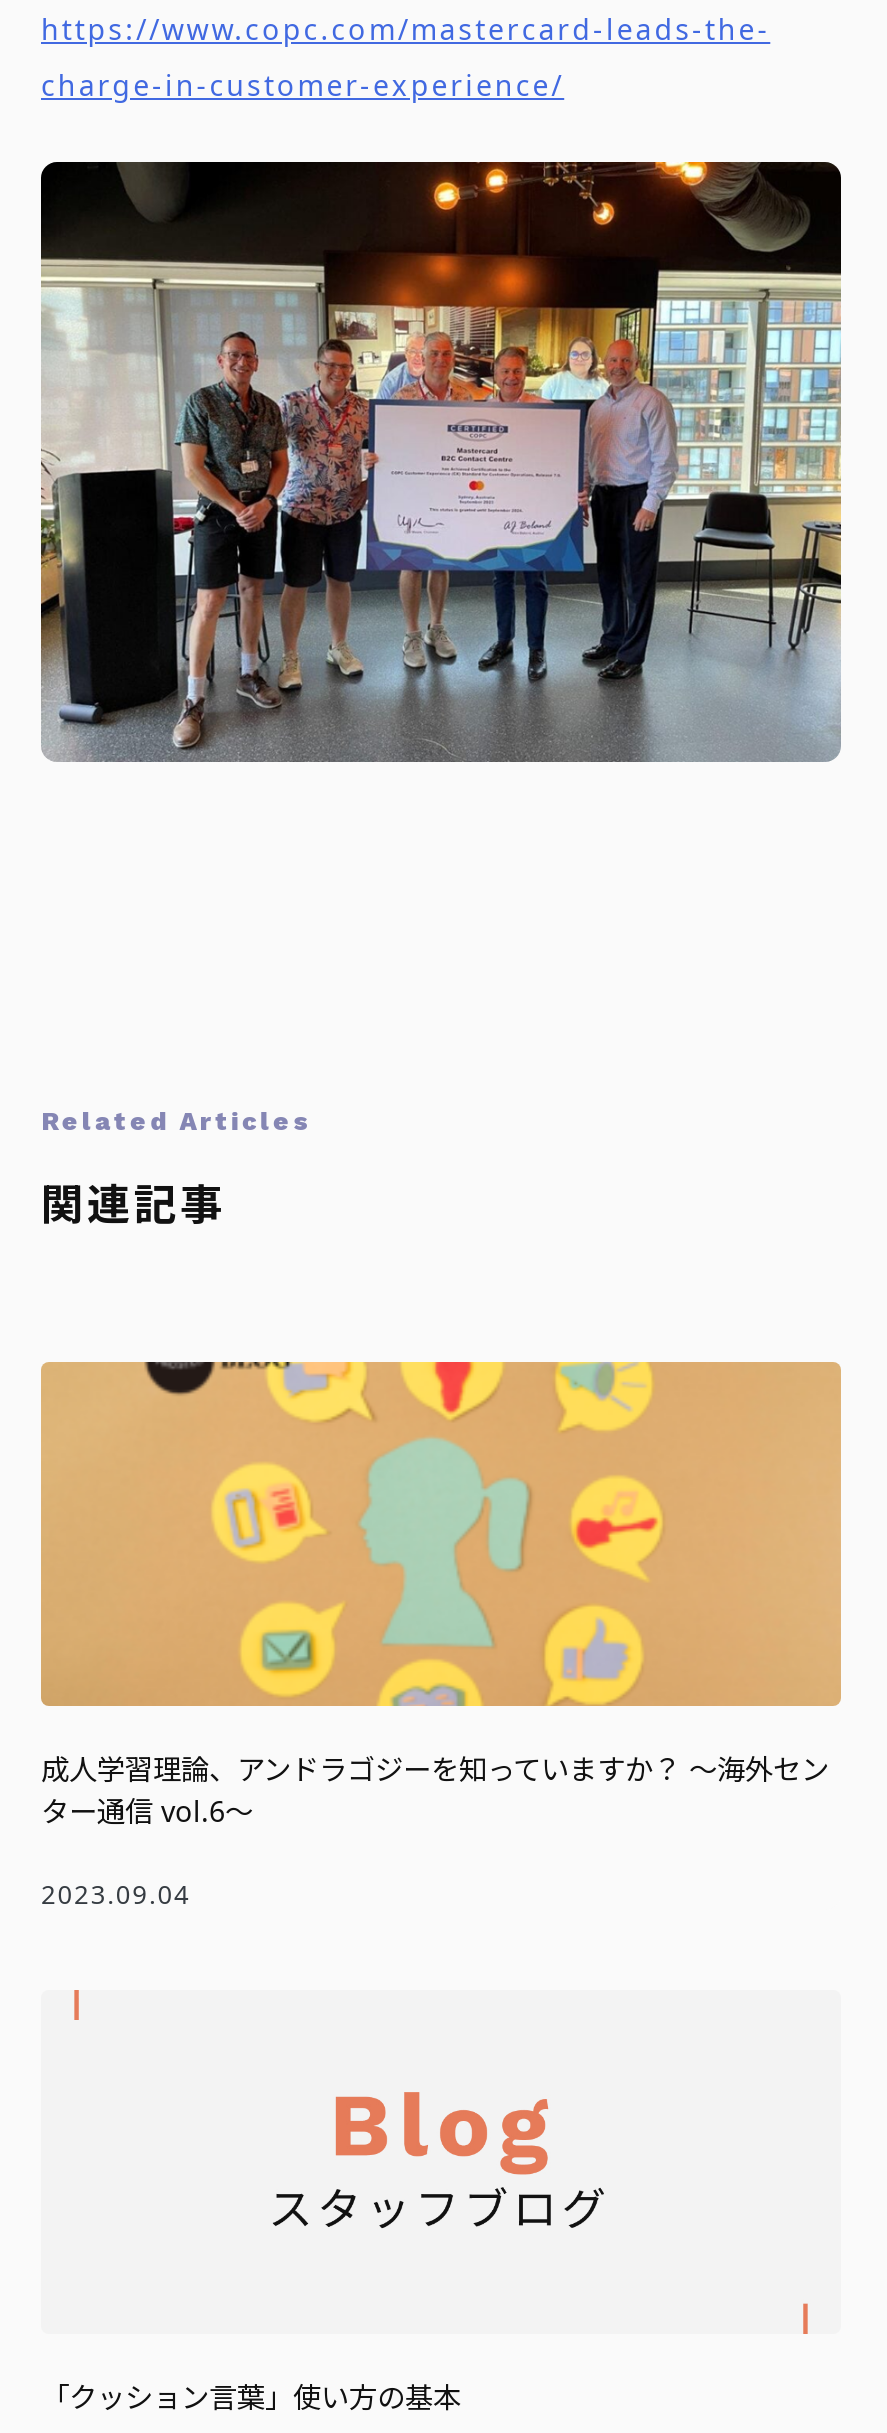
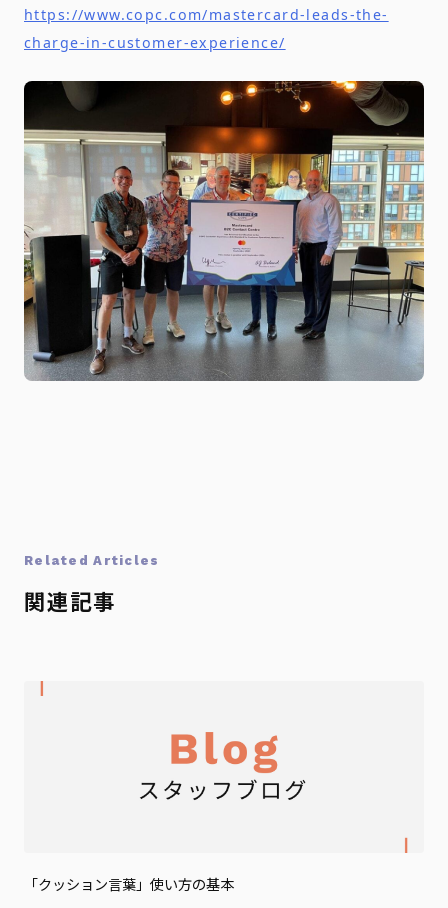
[39,1360,843,1912] [image] | 成人学習理論、アンドラゴジーを知っていますか？ ～海外セン | ター通信 vol.6～ | 2023.09.04 -> none

